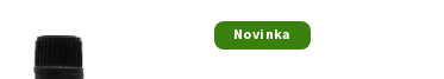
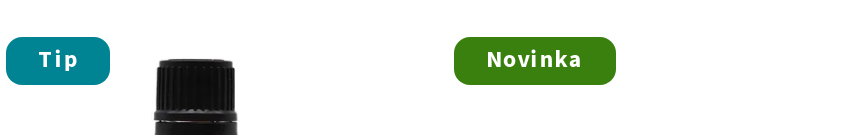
none -> [38,44,78,78] Tip

